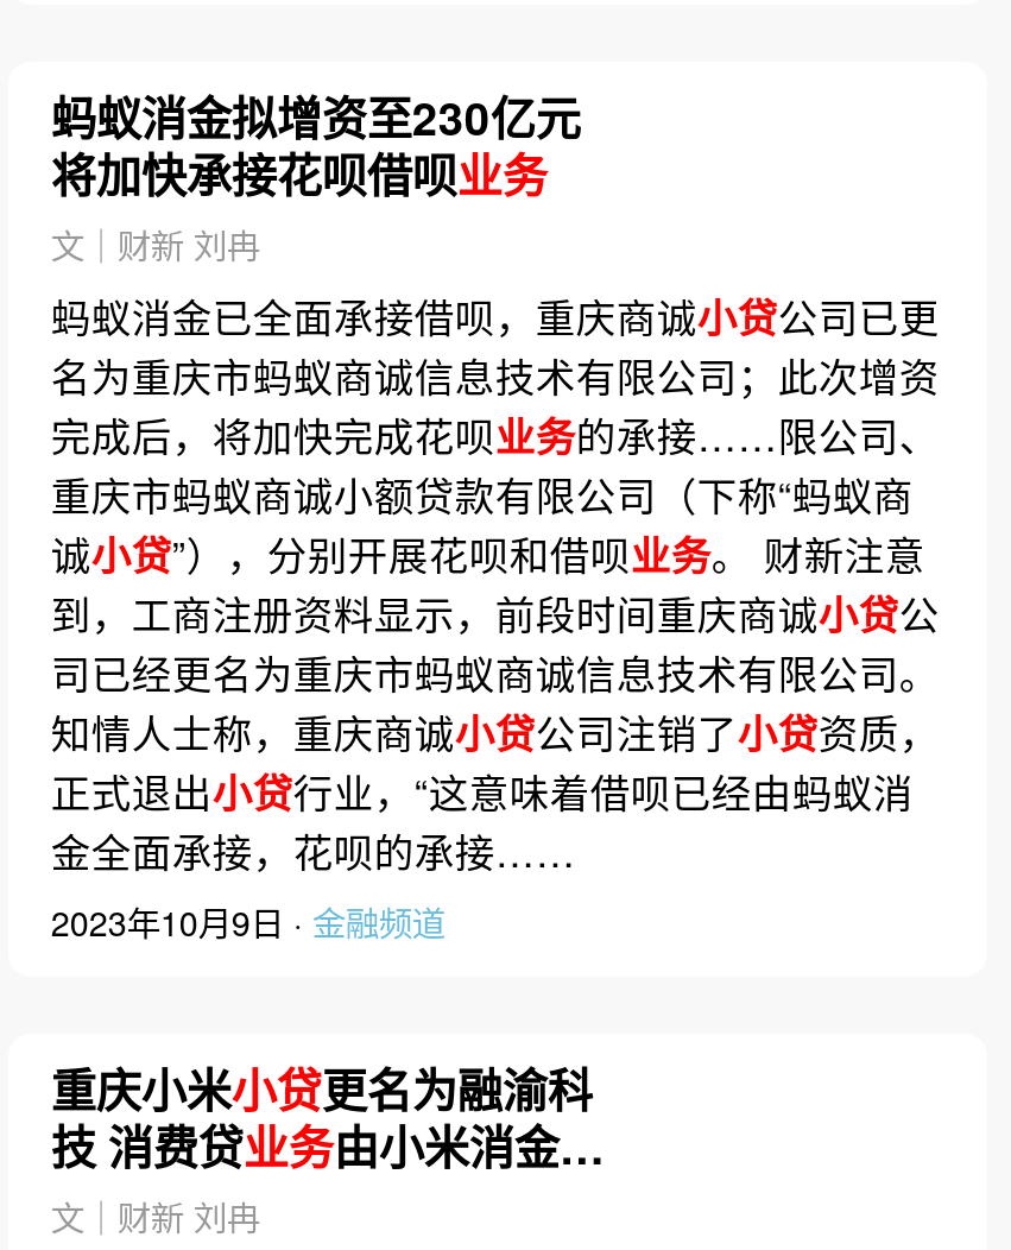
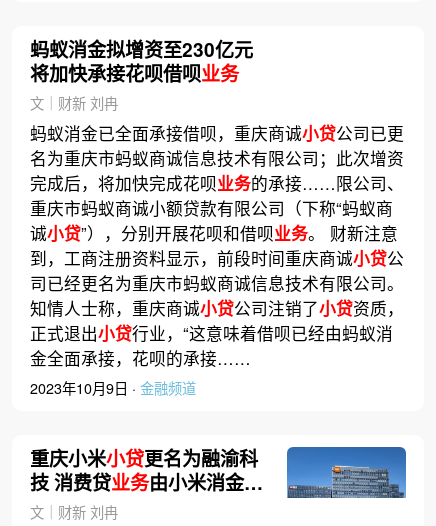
none -> [286,446,407,499] [image]

